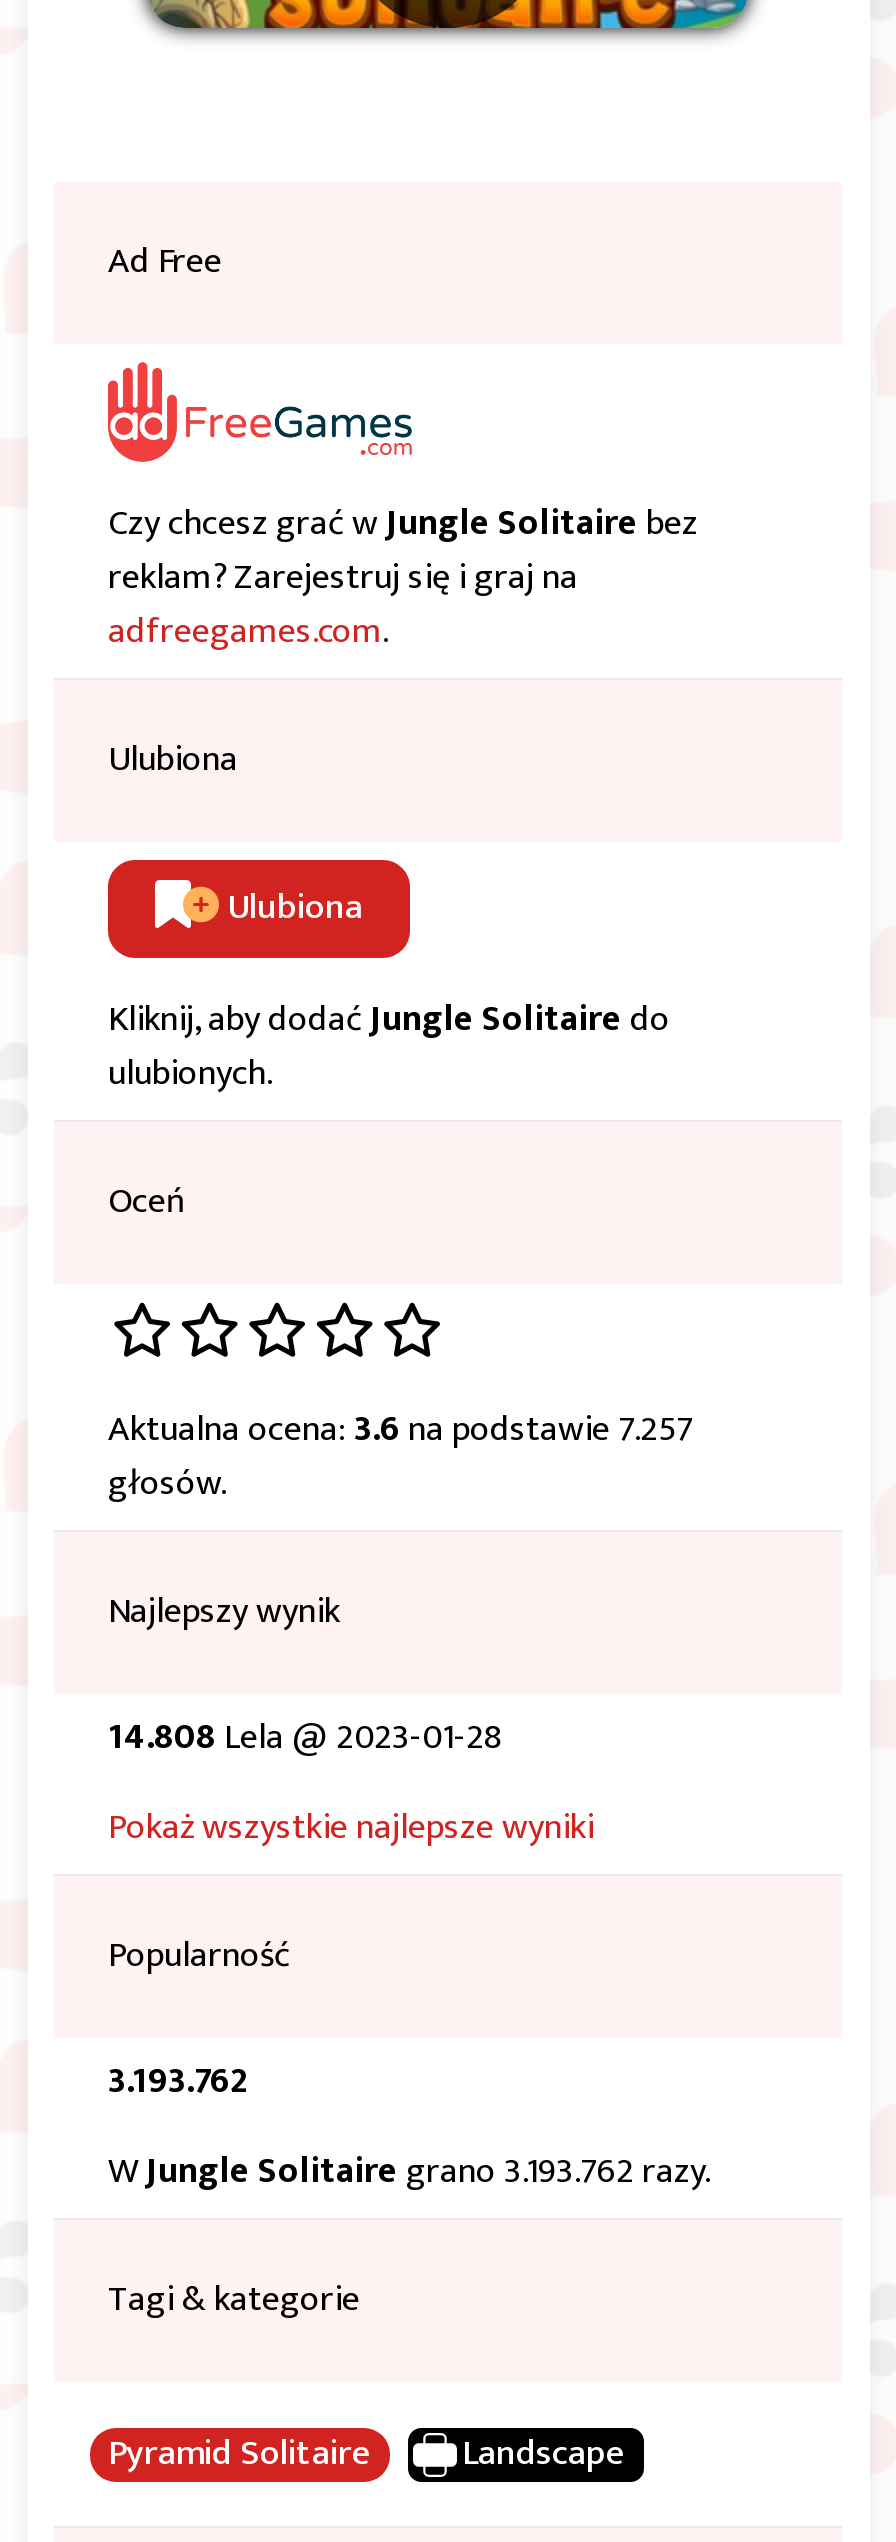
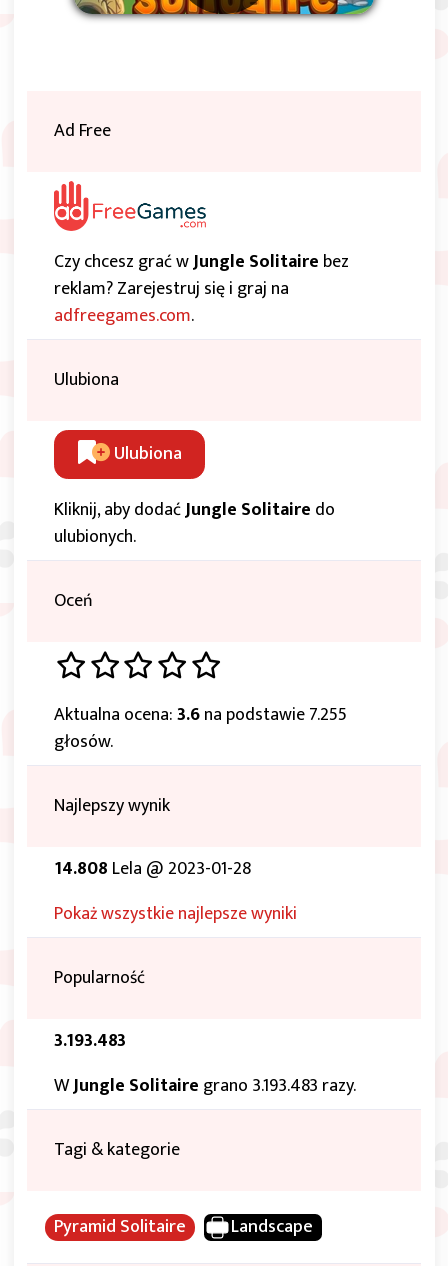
[108,1400,694,1460] Aktualna ocena: 3.6 na podstawie 7.257 -> [54,700,347,730] Aktualna ocena: 3.6 na podstawie 7.255
[108,2052,246,2112] 3.193.762 -> [54,1026,126,1056] 3.193.483
[108,2142,710,2202] WJungle Solitaire grano 3.193.762 razy. -> [54,1071,356,1101] WJungle Solitaire grano 3.193.483 razy.

